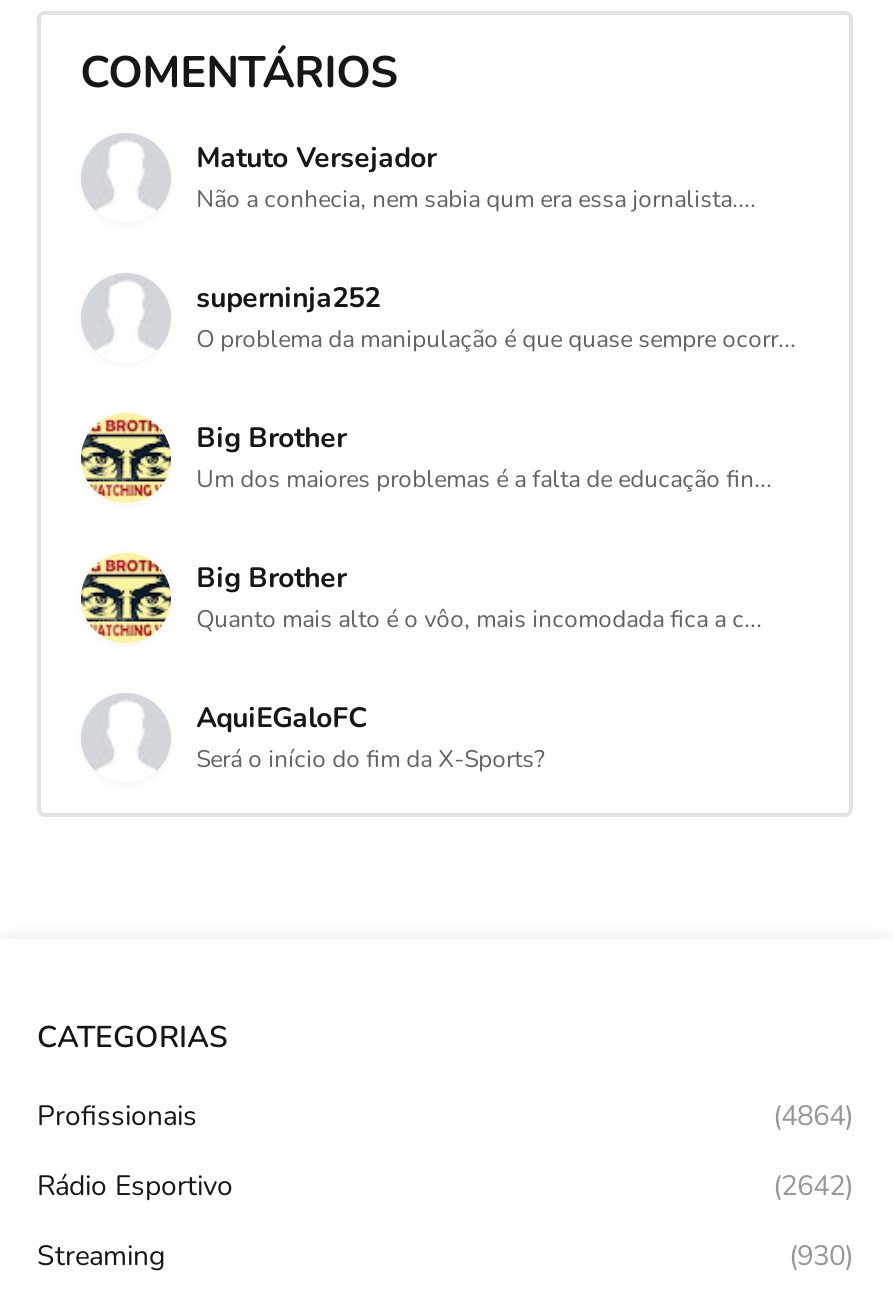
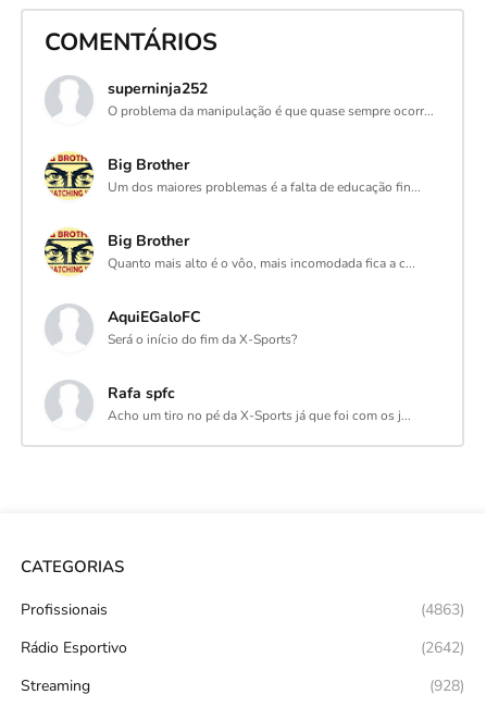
[196,140,756,216] Matuto Versejador | Não a conhecia, nem sabia qum era essa jornalista.... -> none
moved [79,280,796,776] -> [43,79,433,348]: [image] | superninja252 | O problema da manipulação é que quase sempre ocorr... | ... | AquiEGaloFC | Será o início do fim da X-Sports?
none -> [107,383,411,425] Rafa spfc | Acho um tiro no pé da X-Sports já que foi com os j...
[773,1097,853,1135] (4864) -> [421,599,464,620] (4863)
[789,1237,853,1275] (930) -> [429,675,464,696] (928)

